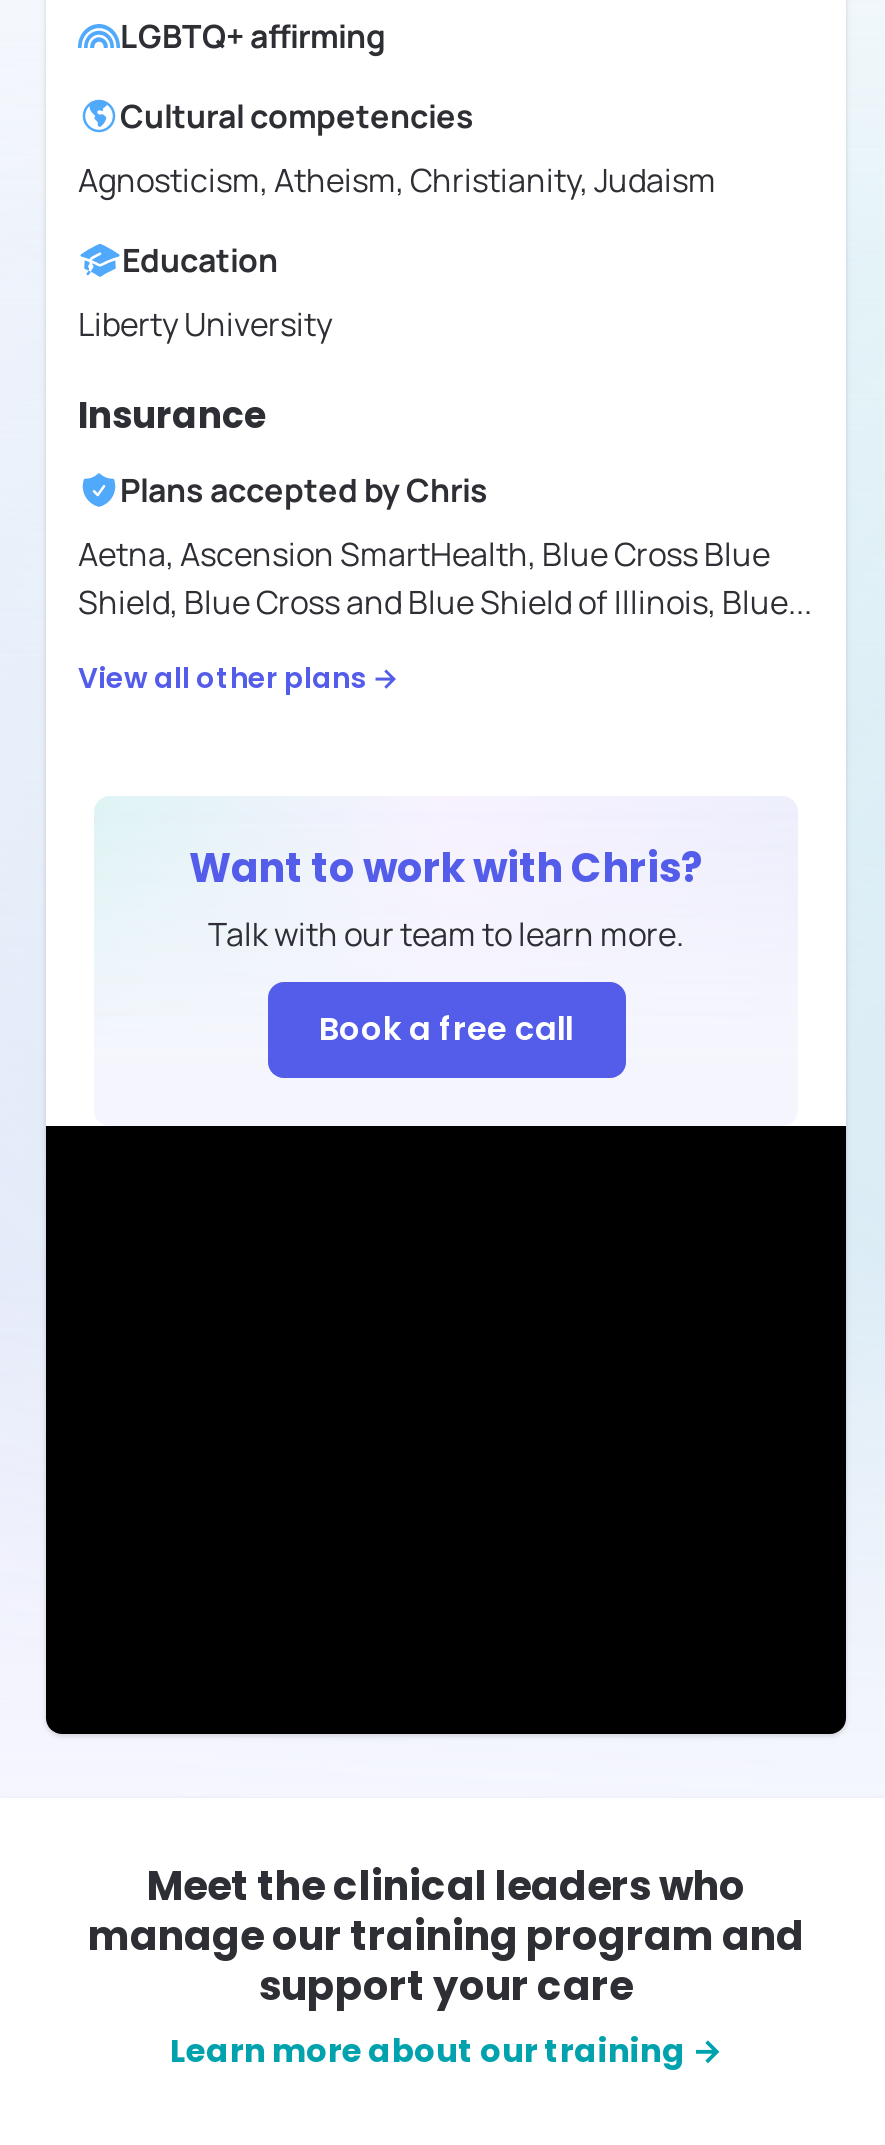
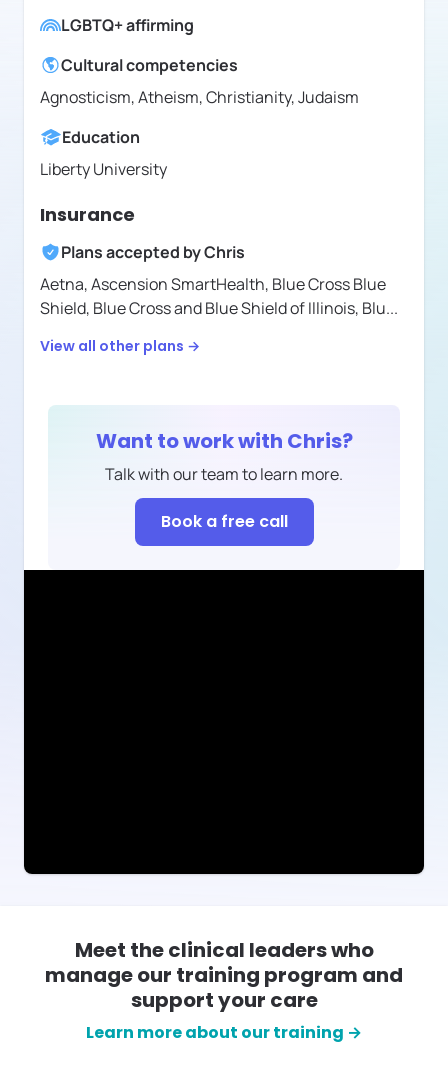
[78,581,812,625] Shield, Blue Cross and Blue Shield of Illinois, Blue... -> [40,297,398,319] Shield, Blue Cross and Blue Shield of Illinois, Blu...

